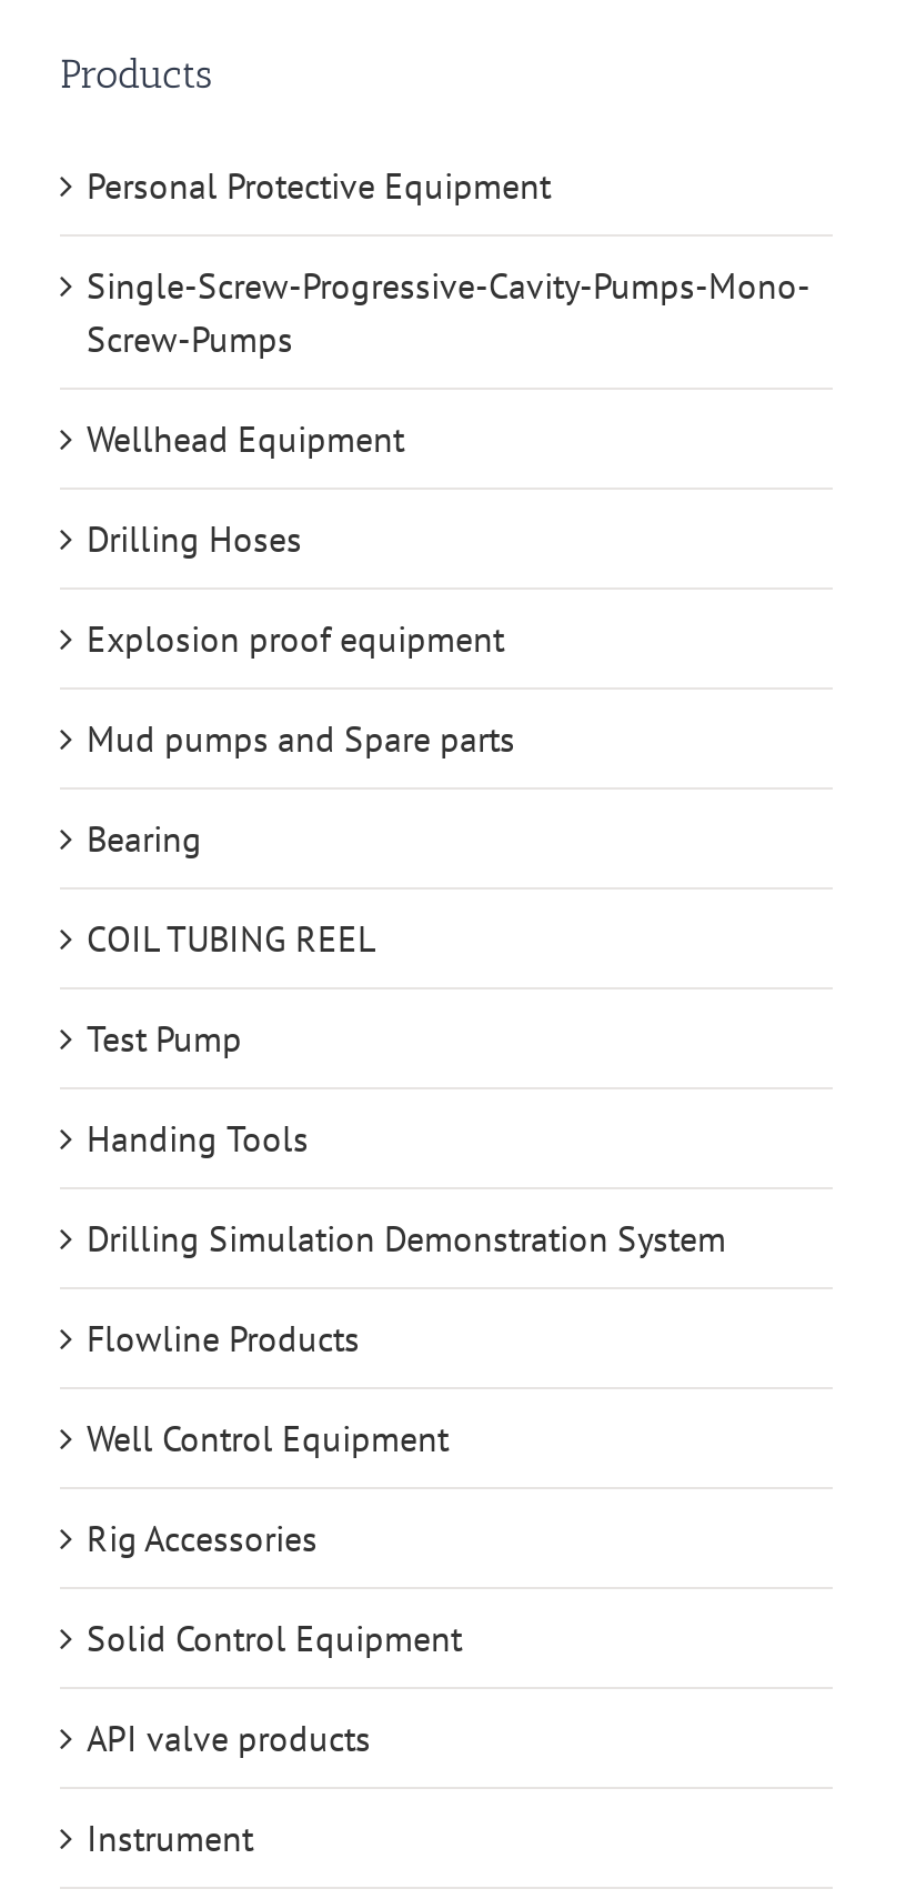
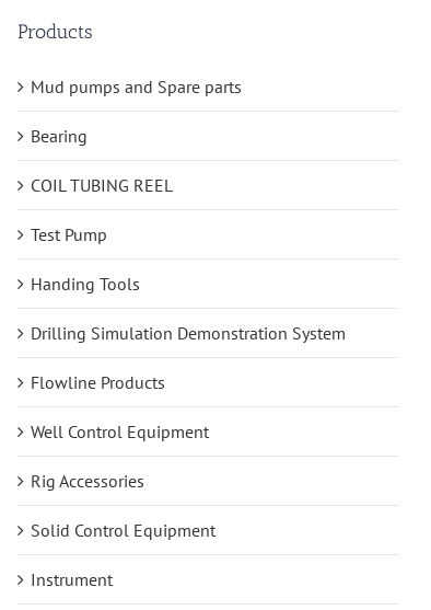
[87,164,811,661] Personal Protective Equipment | Single-Screw-Progressive-Cavity-Pumps-Mono- | Screw-Pumps | Wellhead Equipment | Drilling Hoses | Explosion proof equipment -> none
[87,1716,371,1761] API valve products -> none

